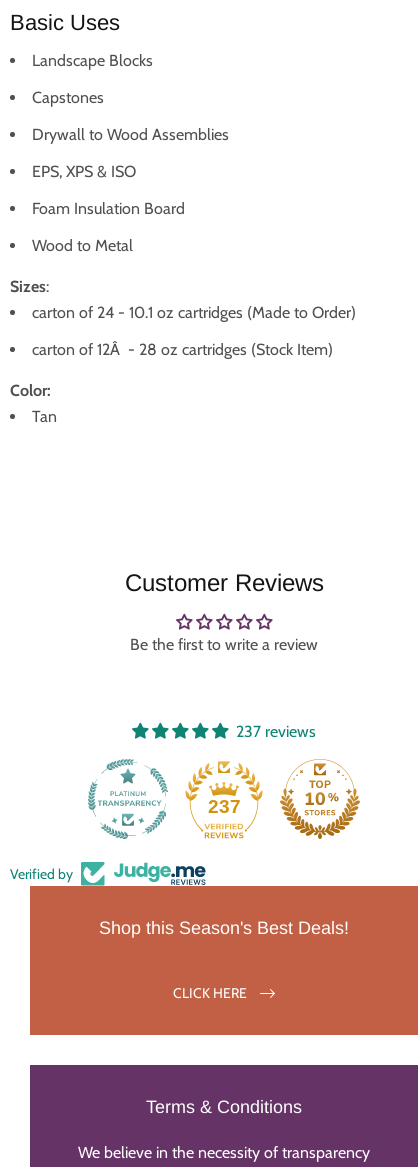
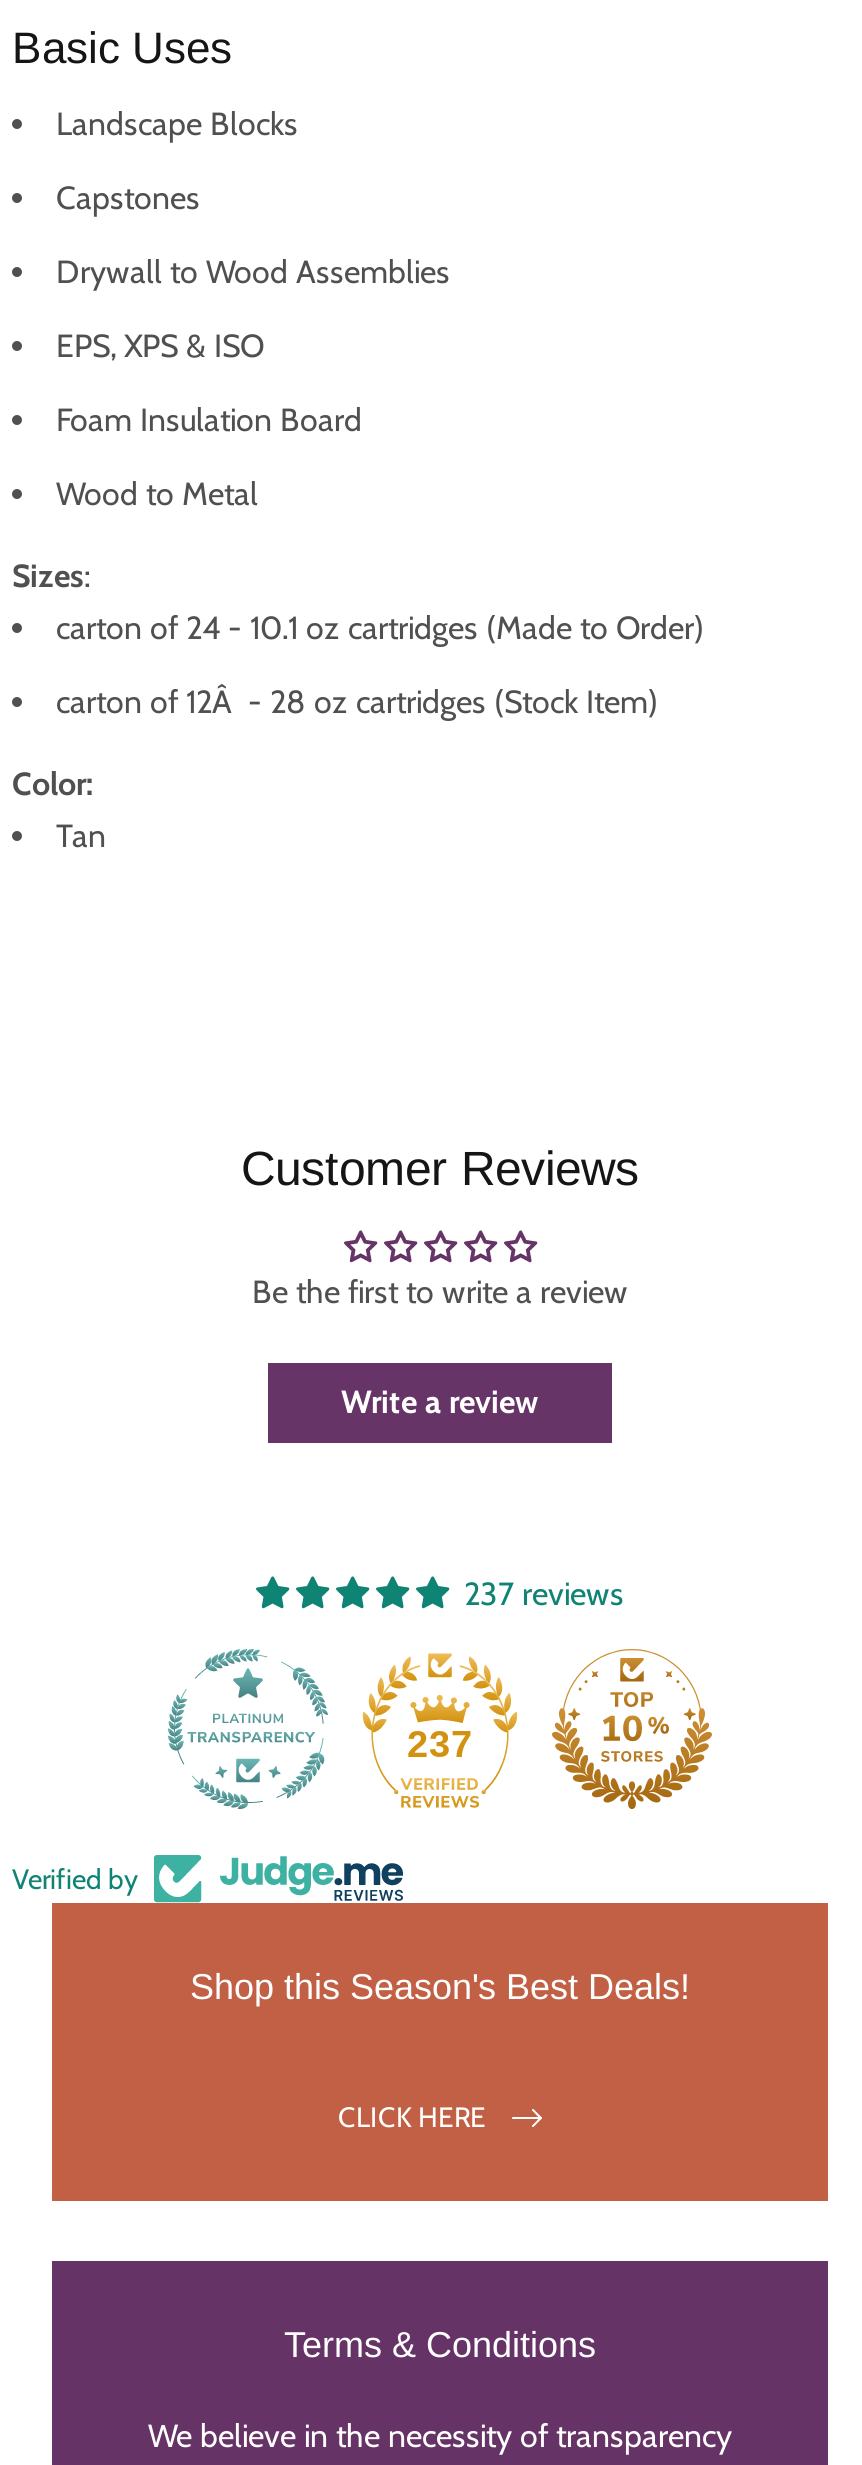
none -> [341,1383,539,1421] Write a review

